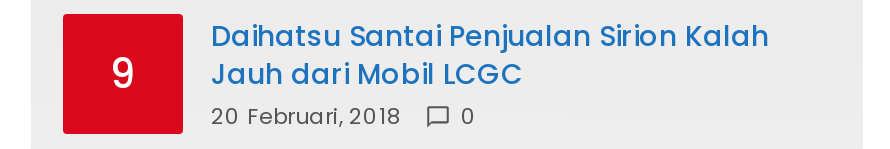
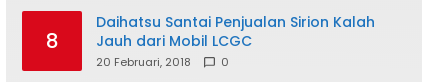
[110,45,523,101] 9 Jauh dari Mobil LCGC -> [45,27,252,55] 8 Jauh dari Mobil LCGC

